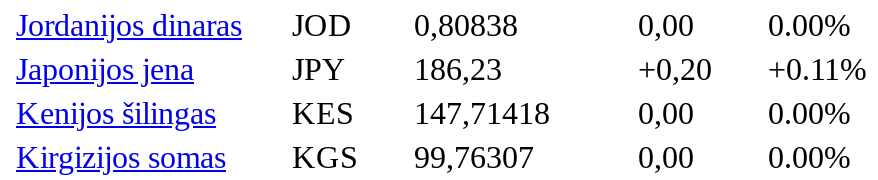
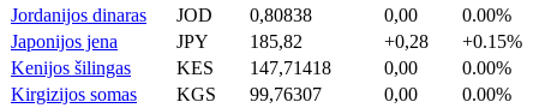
[292,52,502,86] JPY 186,23 -> [176,31,303,51] JPY 185,82
[638,52,712,86] +0,20 -> [384,31,429,51] +0,28
[768,52,866,86] +0.11% -> [462,31,522,51] +0.15%

